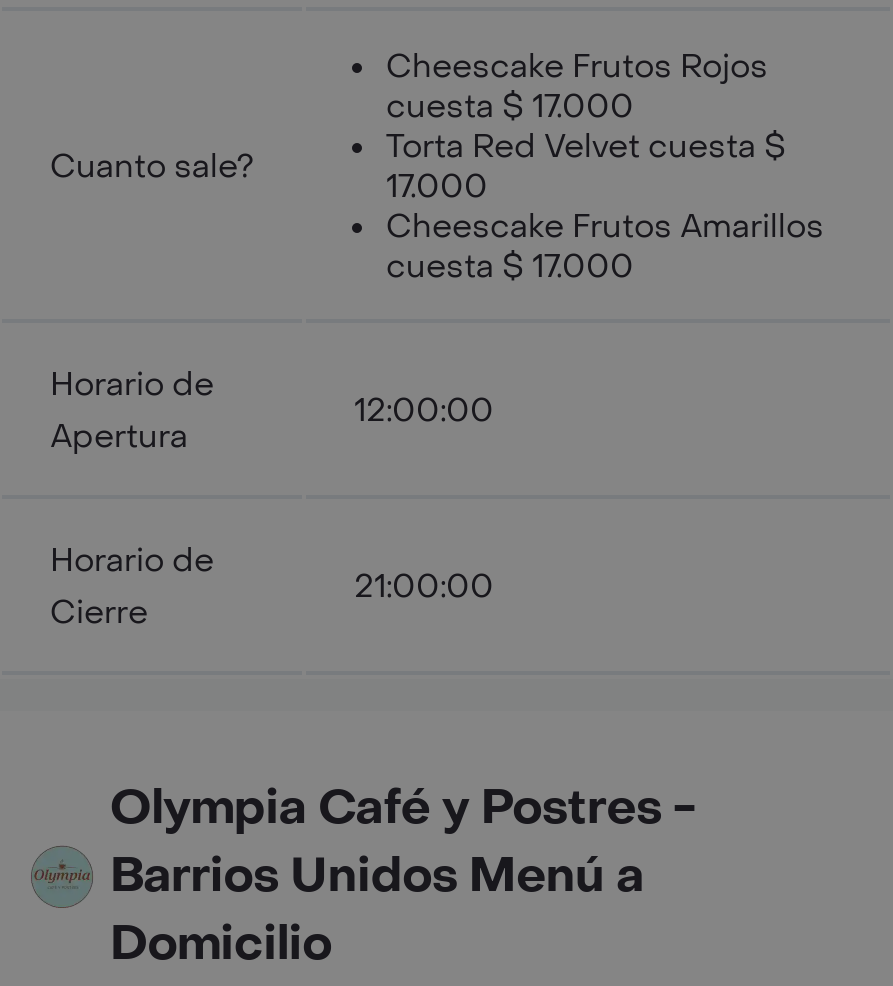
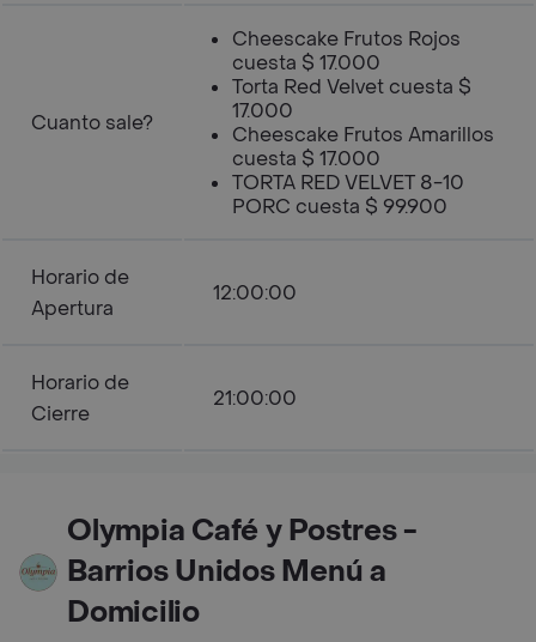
none -> [232,170,464,219] TORTA RED VELVET 8-10 | PORC cuesta $ 99.900

